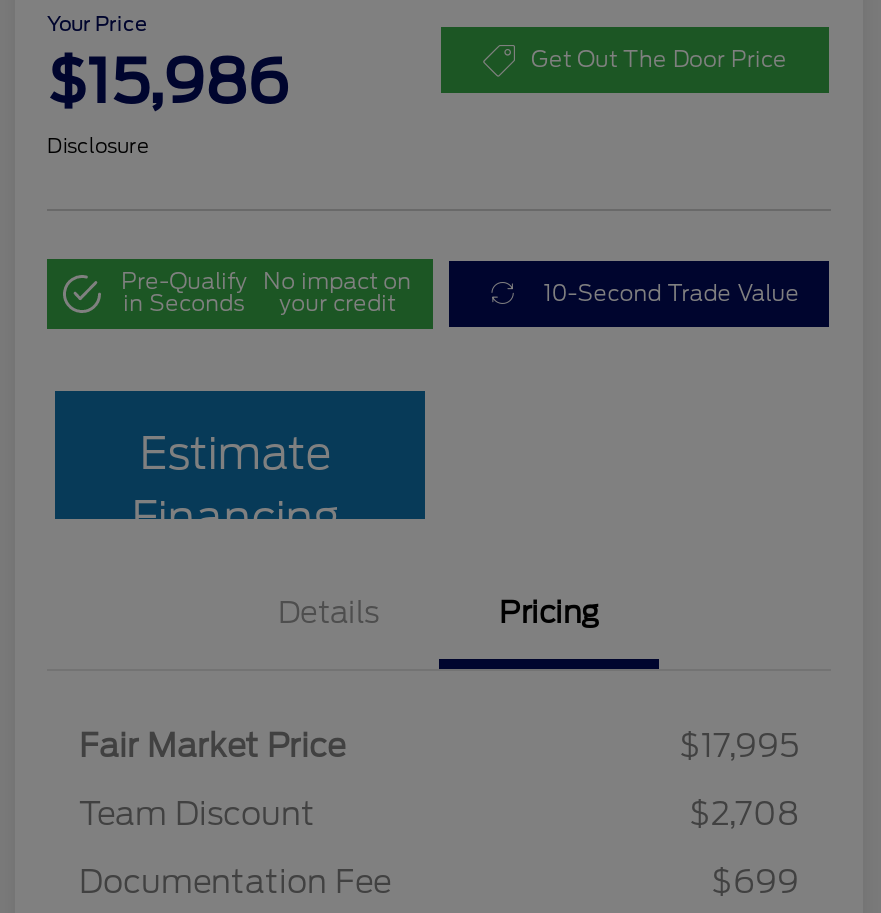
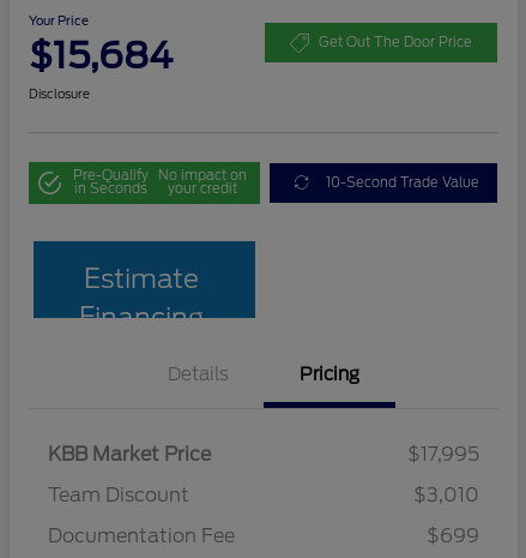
[47,45,289,117] $15,986 -> [29,33,173,77] $15,684
[79,727,345,765] Fair Market Price -> [48,443,211,465] KBB Market Price
[689,795,799,833] $2,708 -> [413,483,479,506] $3,010

